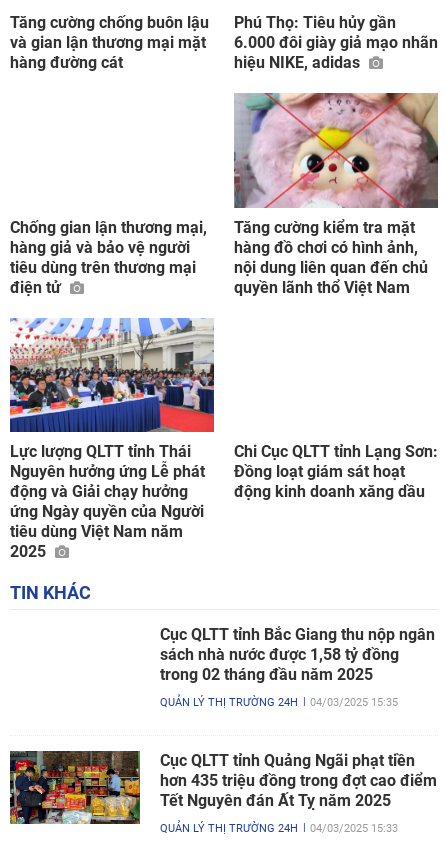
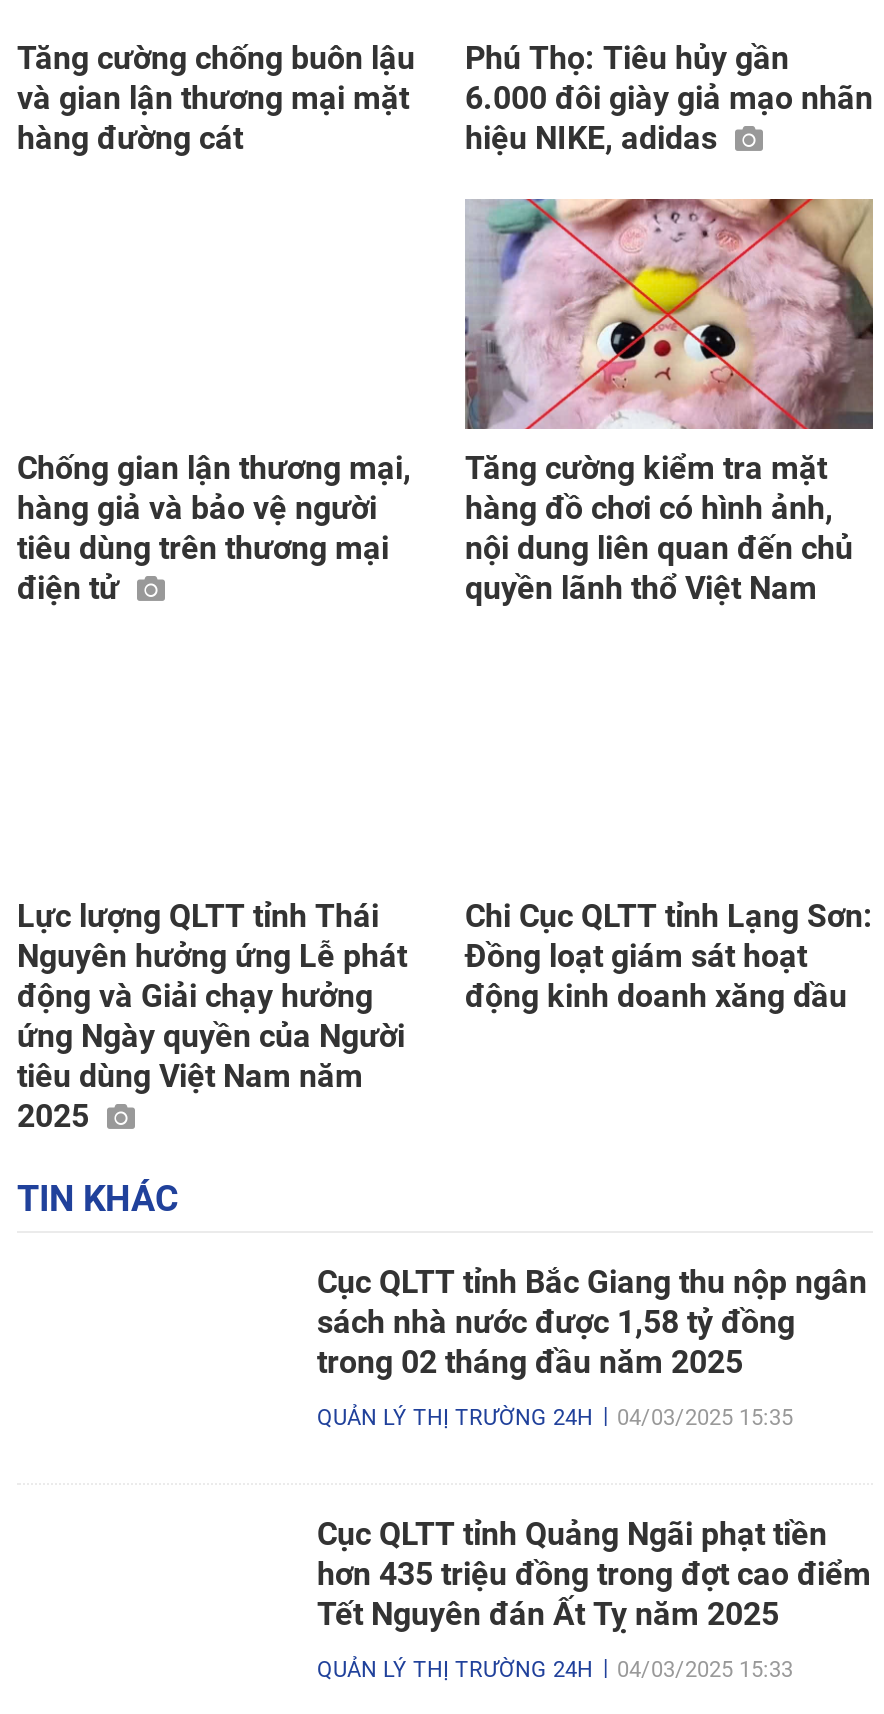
[9,317,215,433] [image] -> none
[9,750,141,825] [image] -> none

